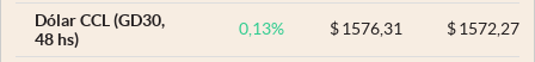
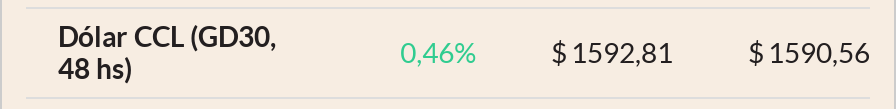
[239,20,284,39] 0,13% -> [400,36,476,68] 0,46%
[329,20,402,39] $ 1576,31 -> [551,36,673,68] $ 1592,81
[447,20,519,39] $ 1572,27 -> [748,36,870,68] $ 1590,56

